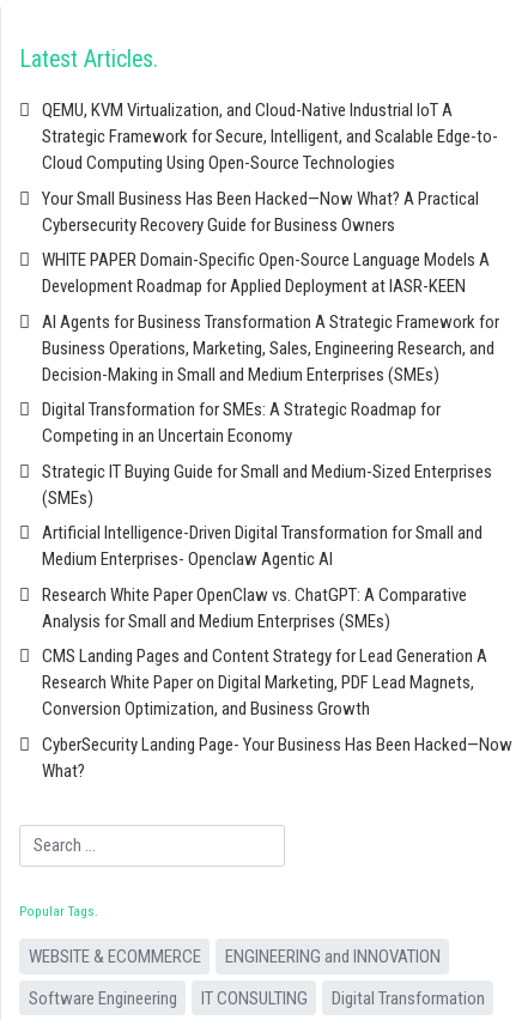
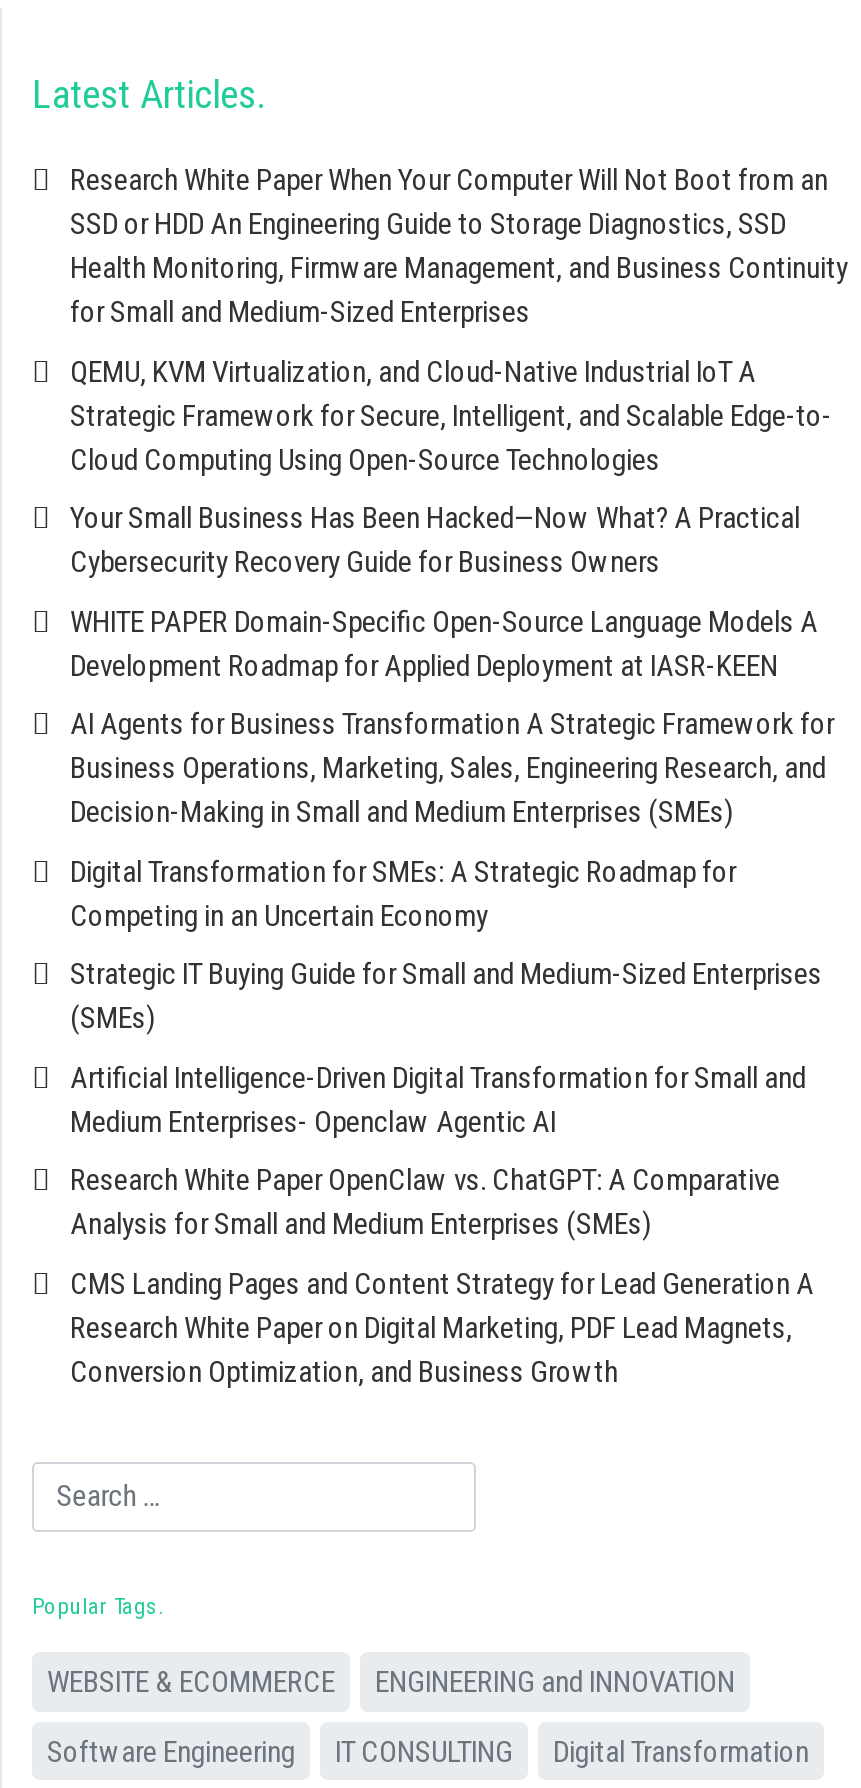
none -> [70,163,848,331] Research White Paper When Your Computer Will Not Boot from an | SSD or HDD An Engineering Guide to Storage Diagnostics, SSD | Health Monitoring, Firmware Management, and Business Continuity | for Small and Medium-Sized Enterprises
moved [42,100,499,720] -> [70,354,834,1390]: QEMU, KVM Virtualization, and Cloud-Native Industrial IoT A | Strategic Framework for Secure, Intelligent, and Scalable Edge-to- | Cloud Computing Using Open-Source Technologies | ... | Research White Paper on Digital Marketing, PDF Lead Magnets, | Conversion Optimization, and Business Growth
[42,734,512,782] CyberSecurity Landing Page- Your Business Has Been Hacked—Now | What? -> none

